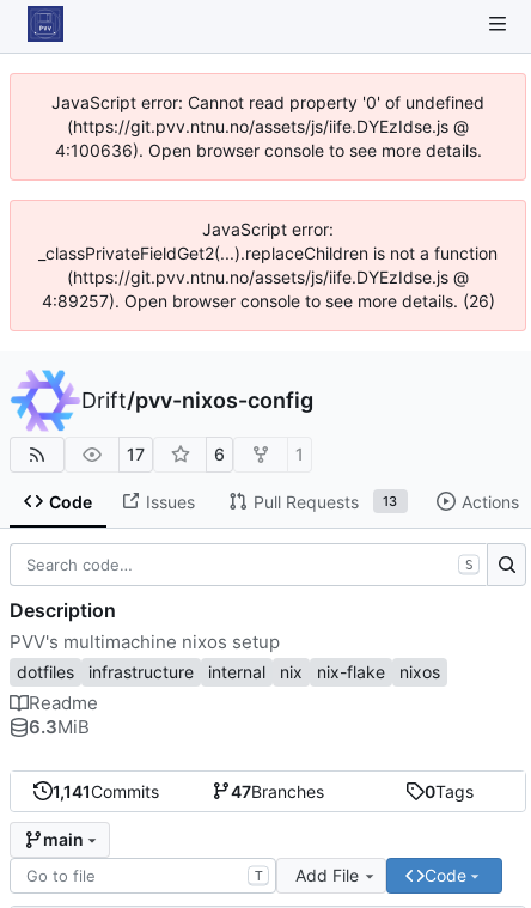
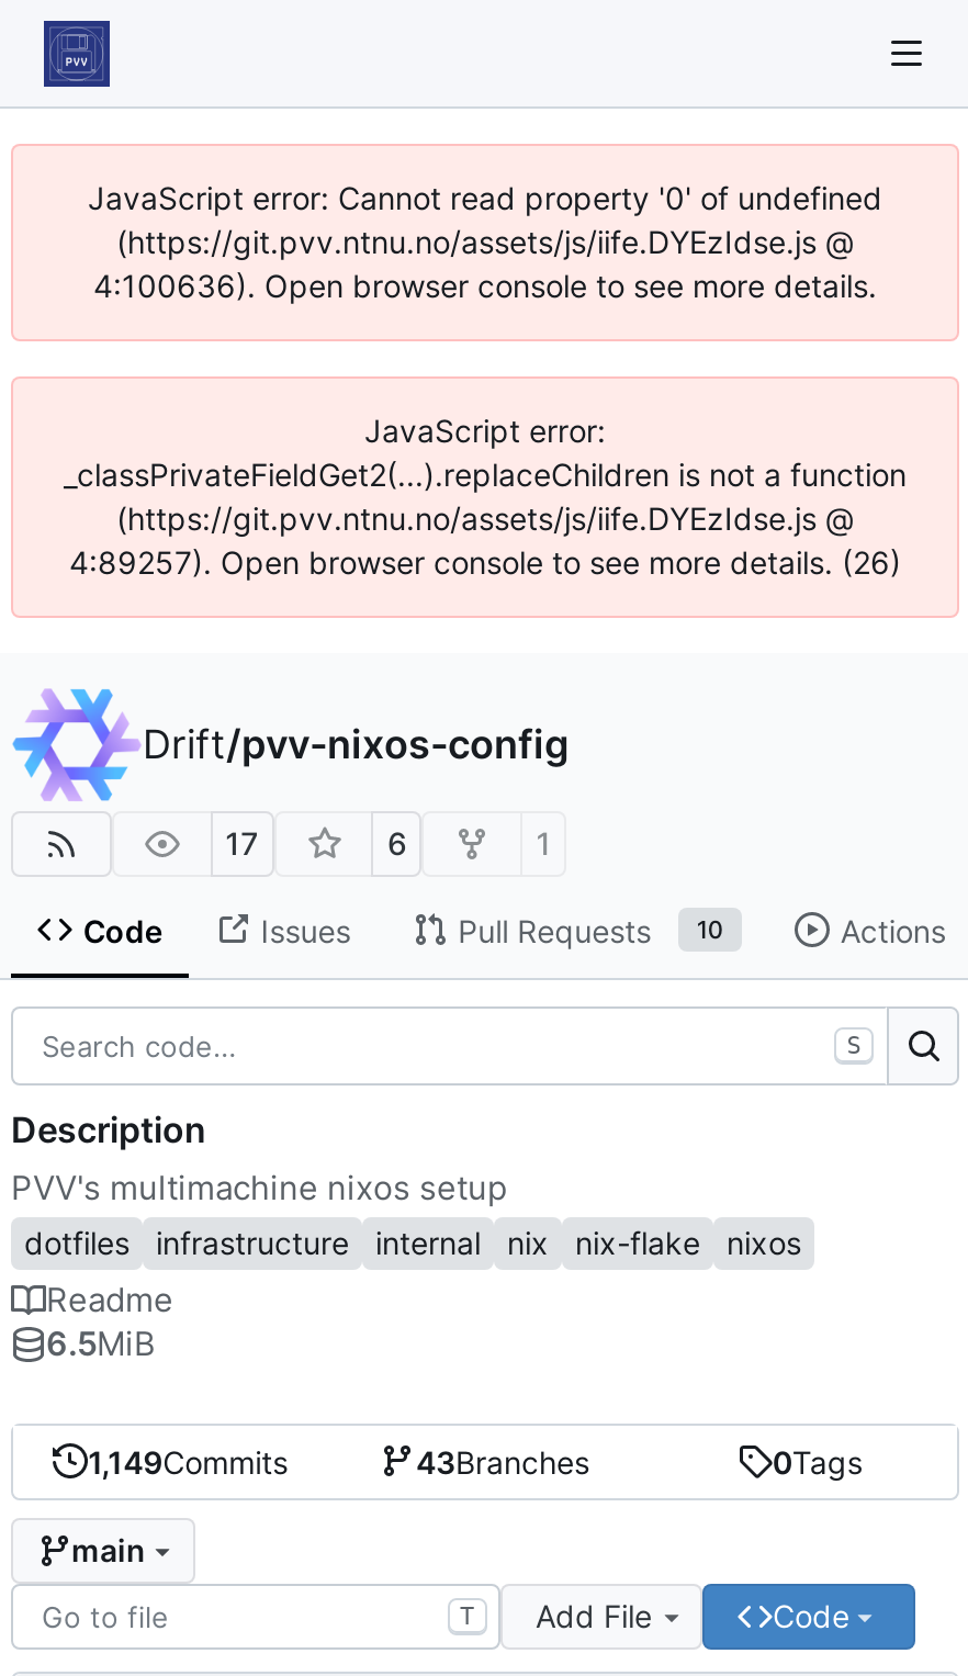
[253,491,397,511] Pull Requests 13 -> [458,911,723,948] Pull Requests 10
[29,715,90,738] 6.3MiB -> [46,1322,156,1364] 6.5MiB
[53,781,159,801] 1,141Commits -> [88,1443,288,1480] 1,149Commits
[231,781,324,801] 47Branches -> [416,1443,589,1480] 43Branches

